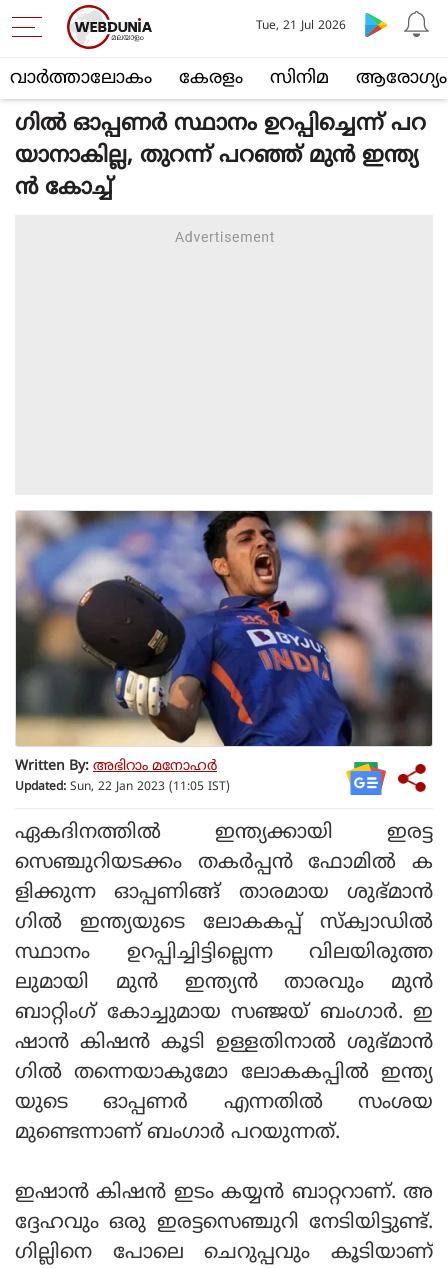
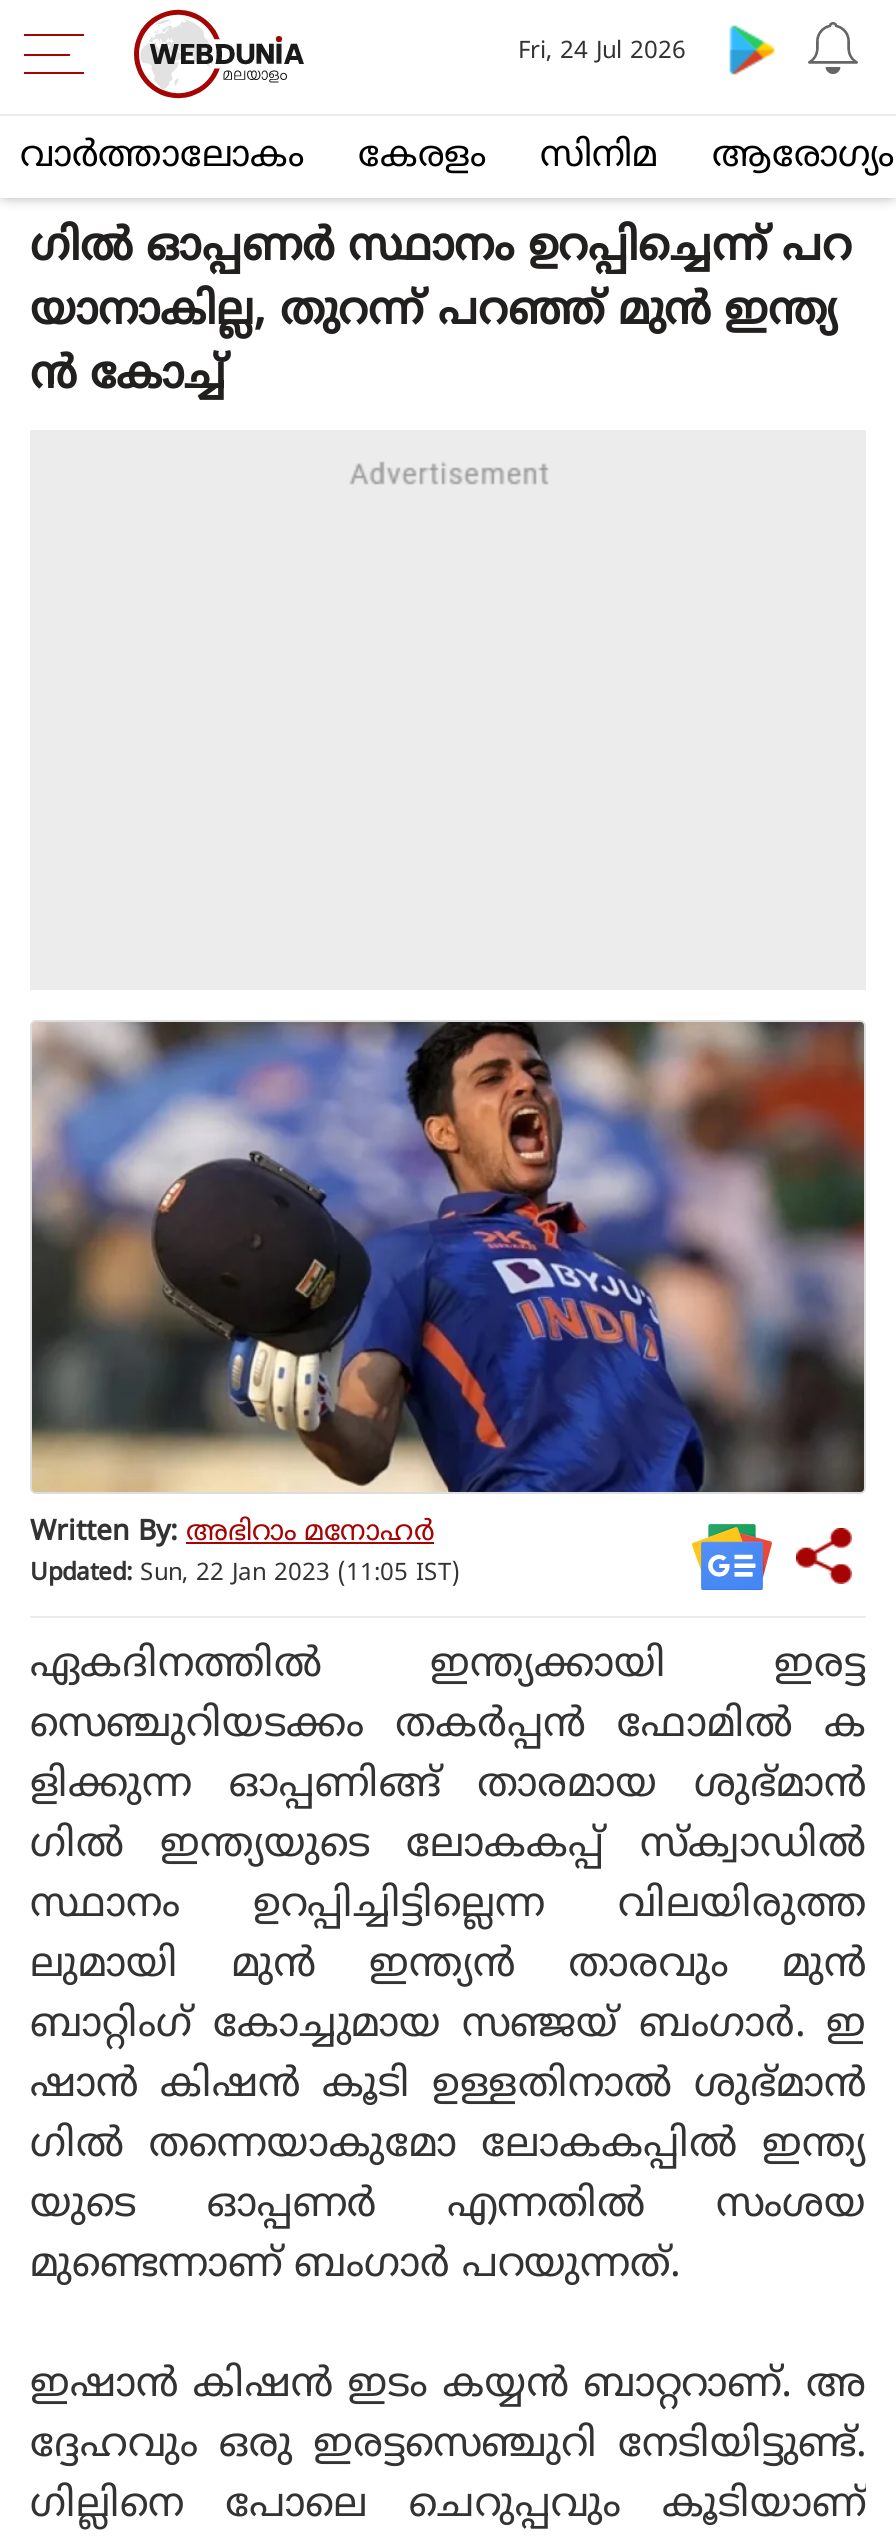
[256,19,346,34] Tue, 21 Jul 2026 -> [518,38,686,68] Fri, 24 Jul 2026

